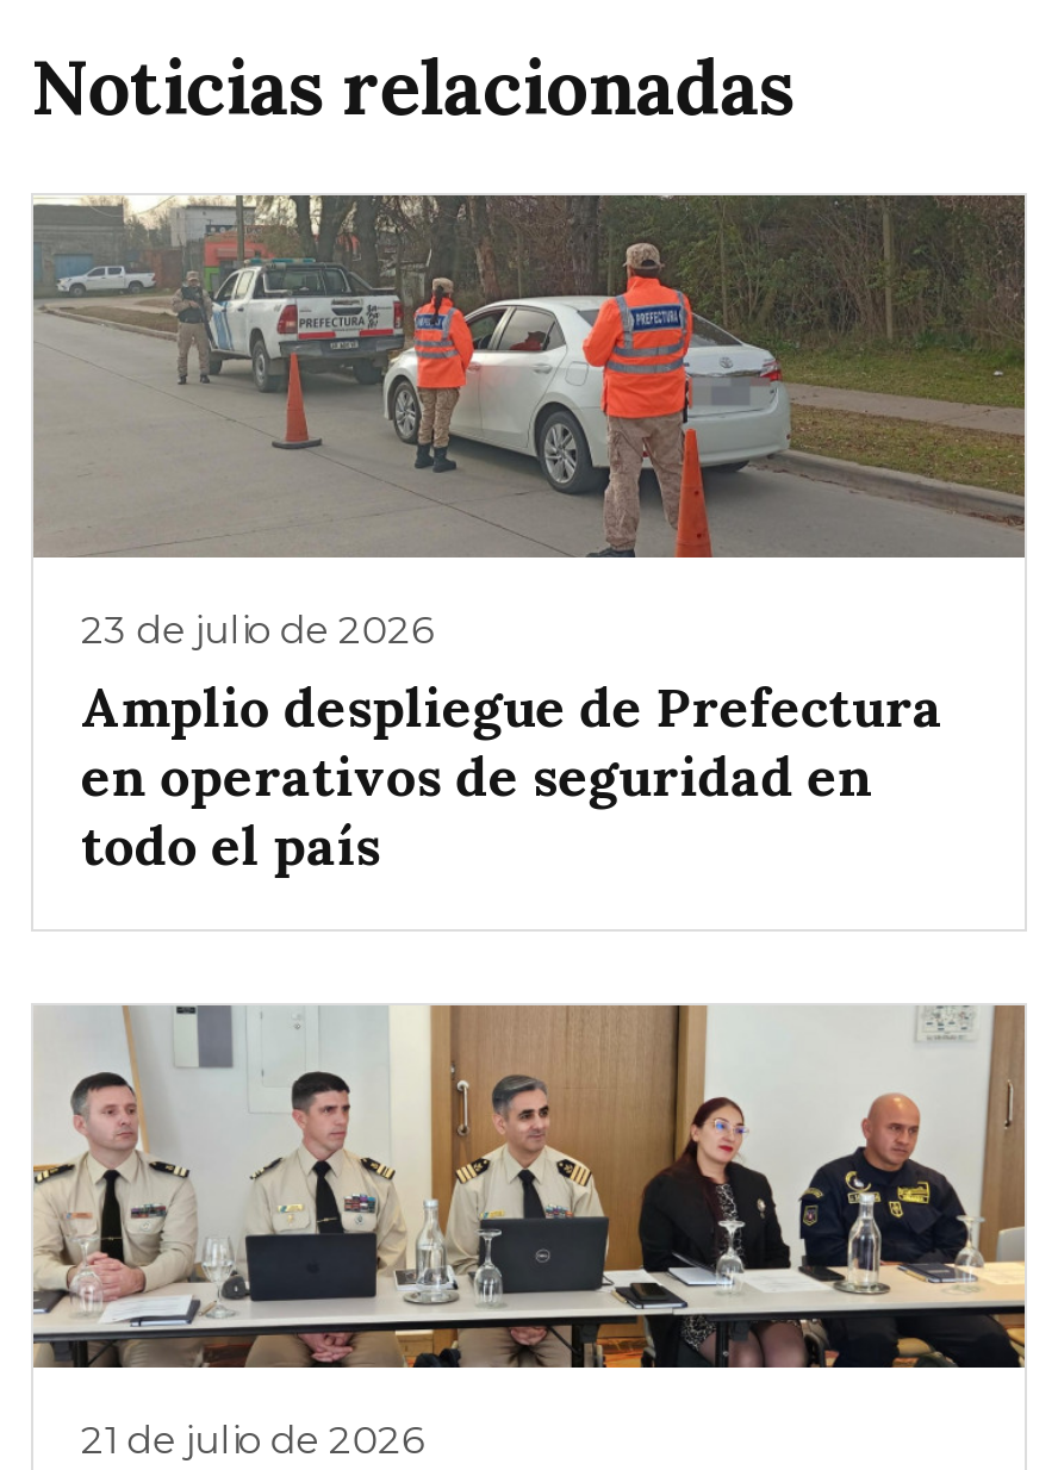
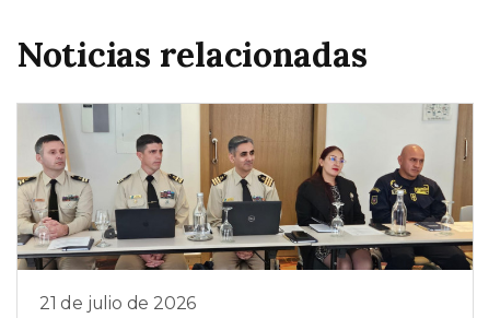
[33,193,1027,879] [image] | 23 de julio de 2026 | Amplio despliegue de Prefectura | en operativos de seguridad en | todo el país -> none

